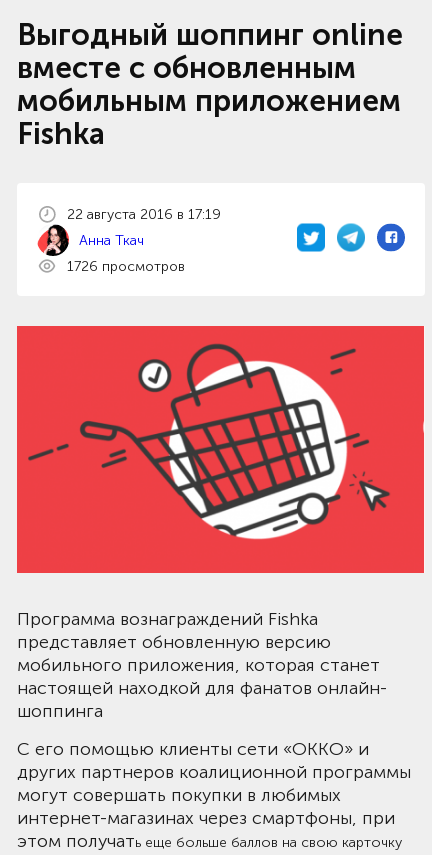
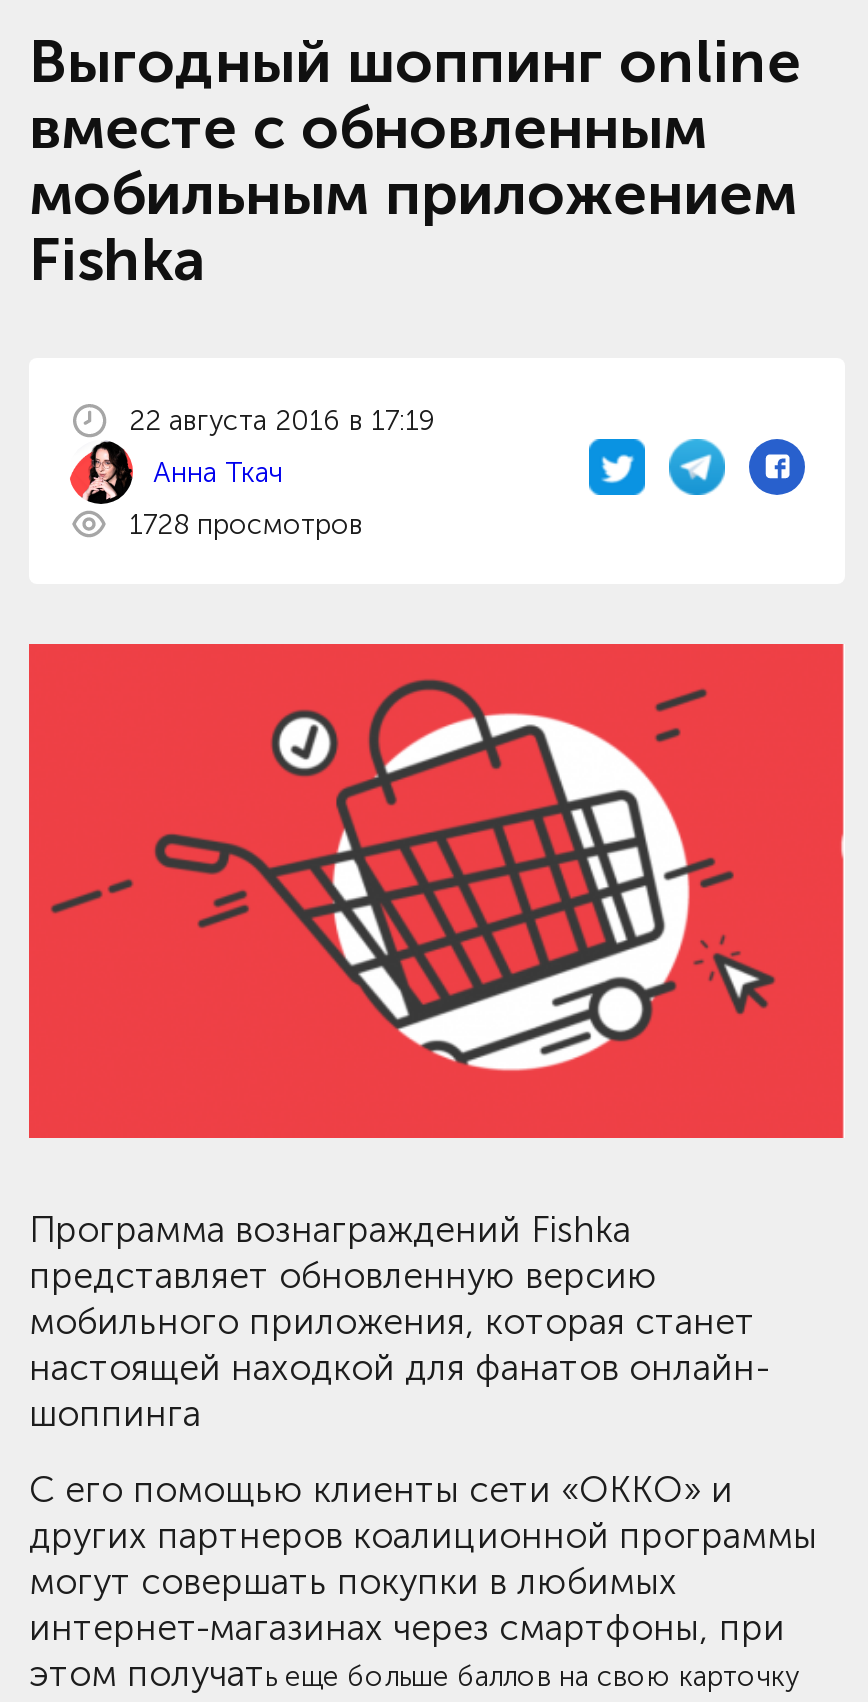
[67,258,185,275] 1726 просмотров -> [129,508,363,542] 1728 просмотров

